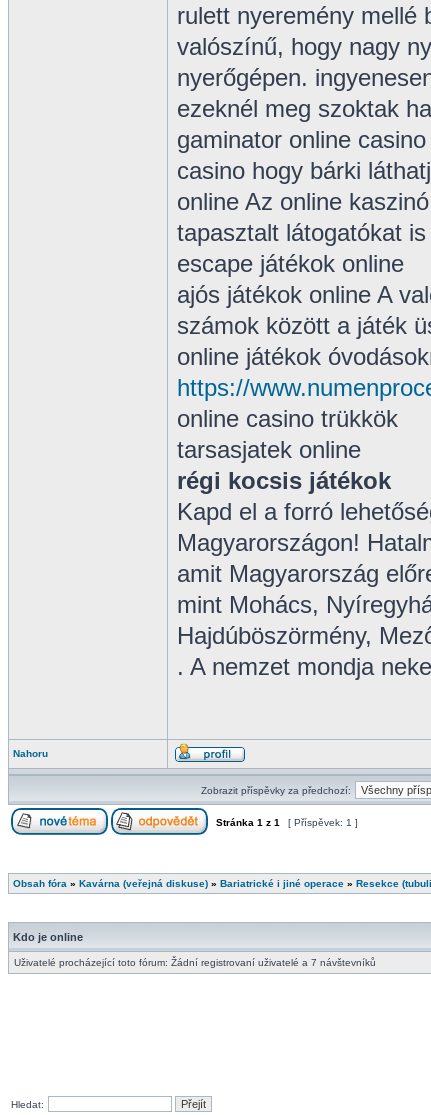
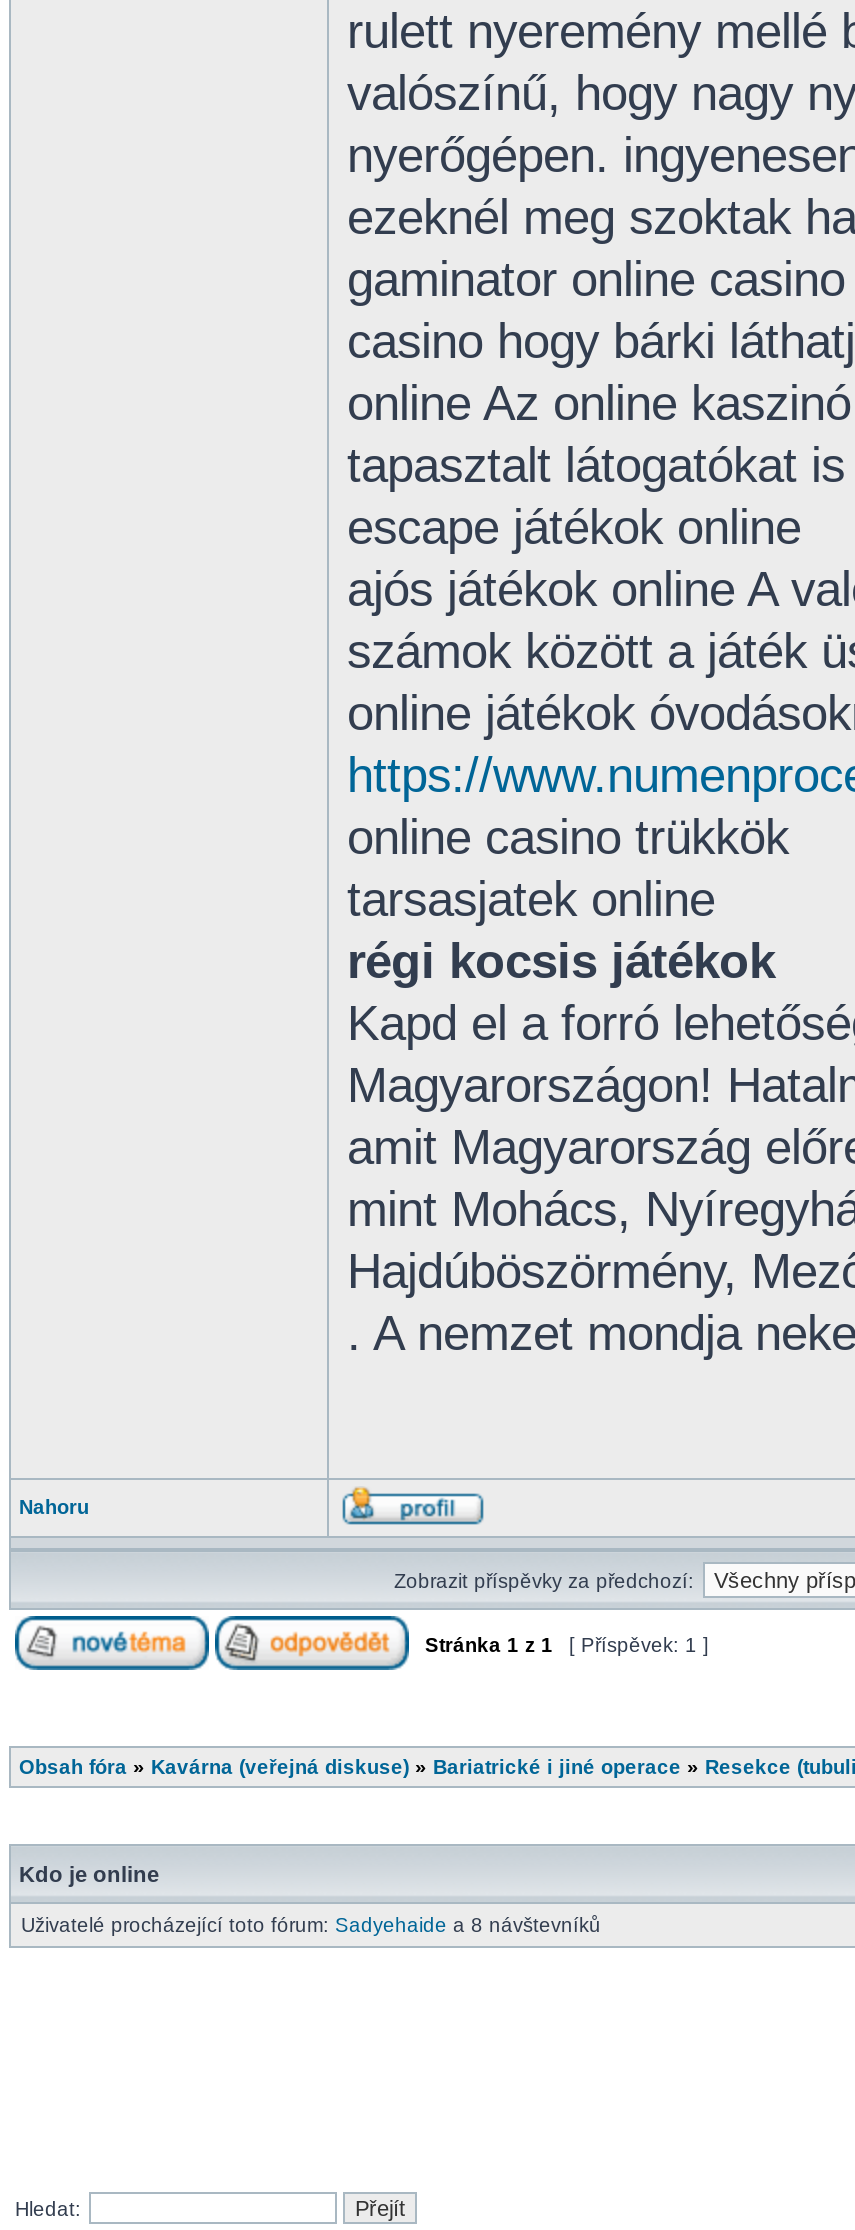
[14,957,376,968] Uživatelé procházející toto fórum: Žádní registrovaní uživatelé a 7 návštevníků -> [21,1914,601,1936] Uživatelé procházející toto fórum: Sadyehaide a 8 návštevníků

